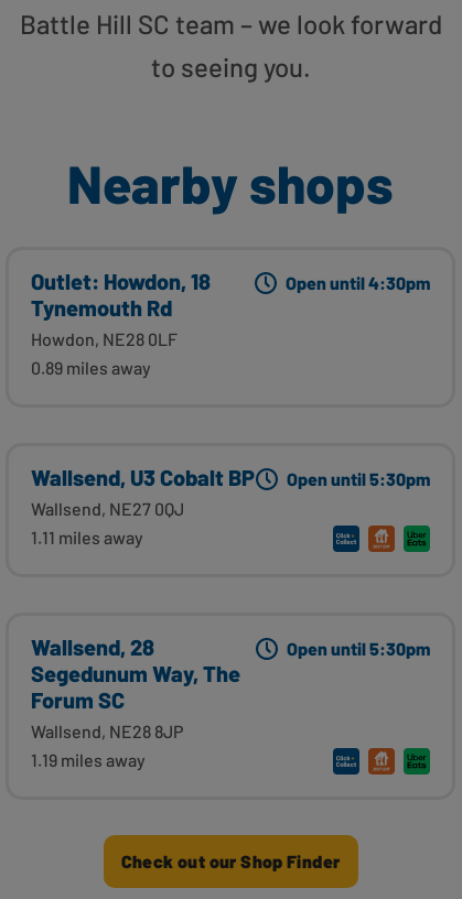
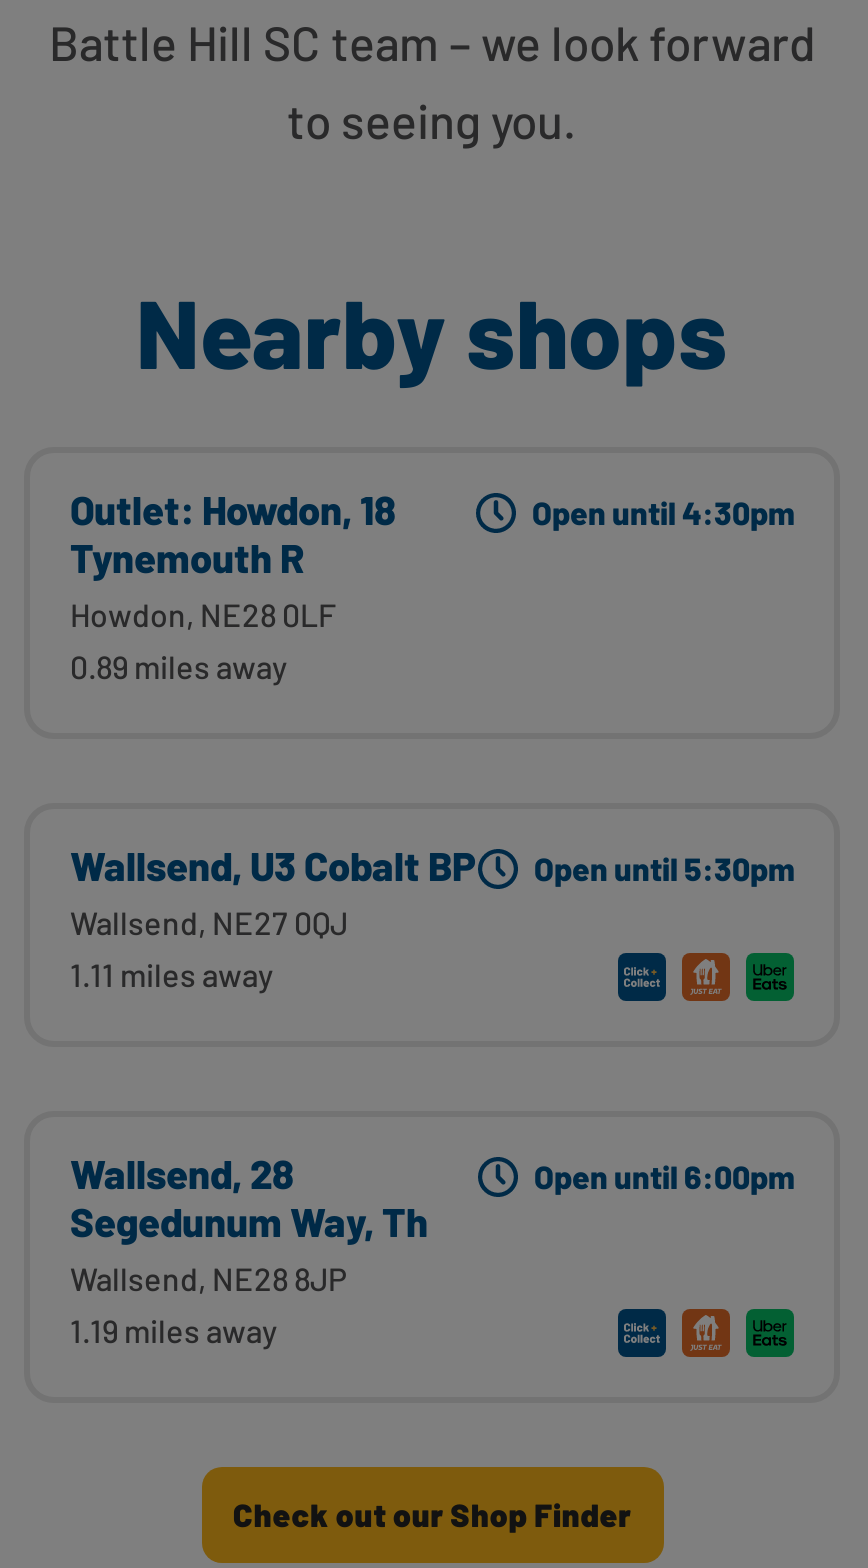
[31,294,172,320] Tynemouth Rd -> [70,533,304,581] Tynemouth R
[287,638,430,659] Open until 5:30pm -> [534,1157,794,1195] Open until 6:00pm
[31,660,240,713] Segedunum Way, The | Forum SC -> [70,1197,428,1245] Segedunum Way, Th

